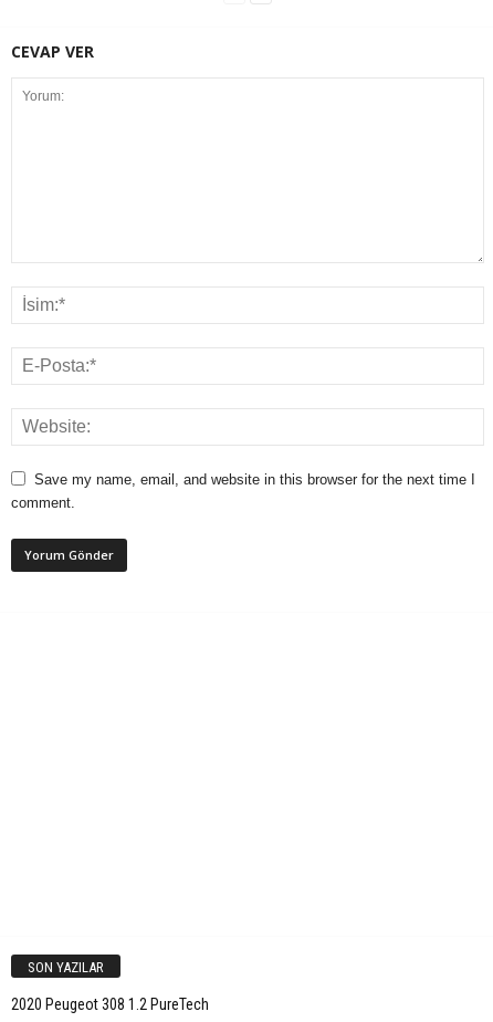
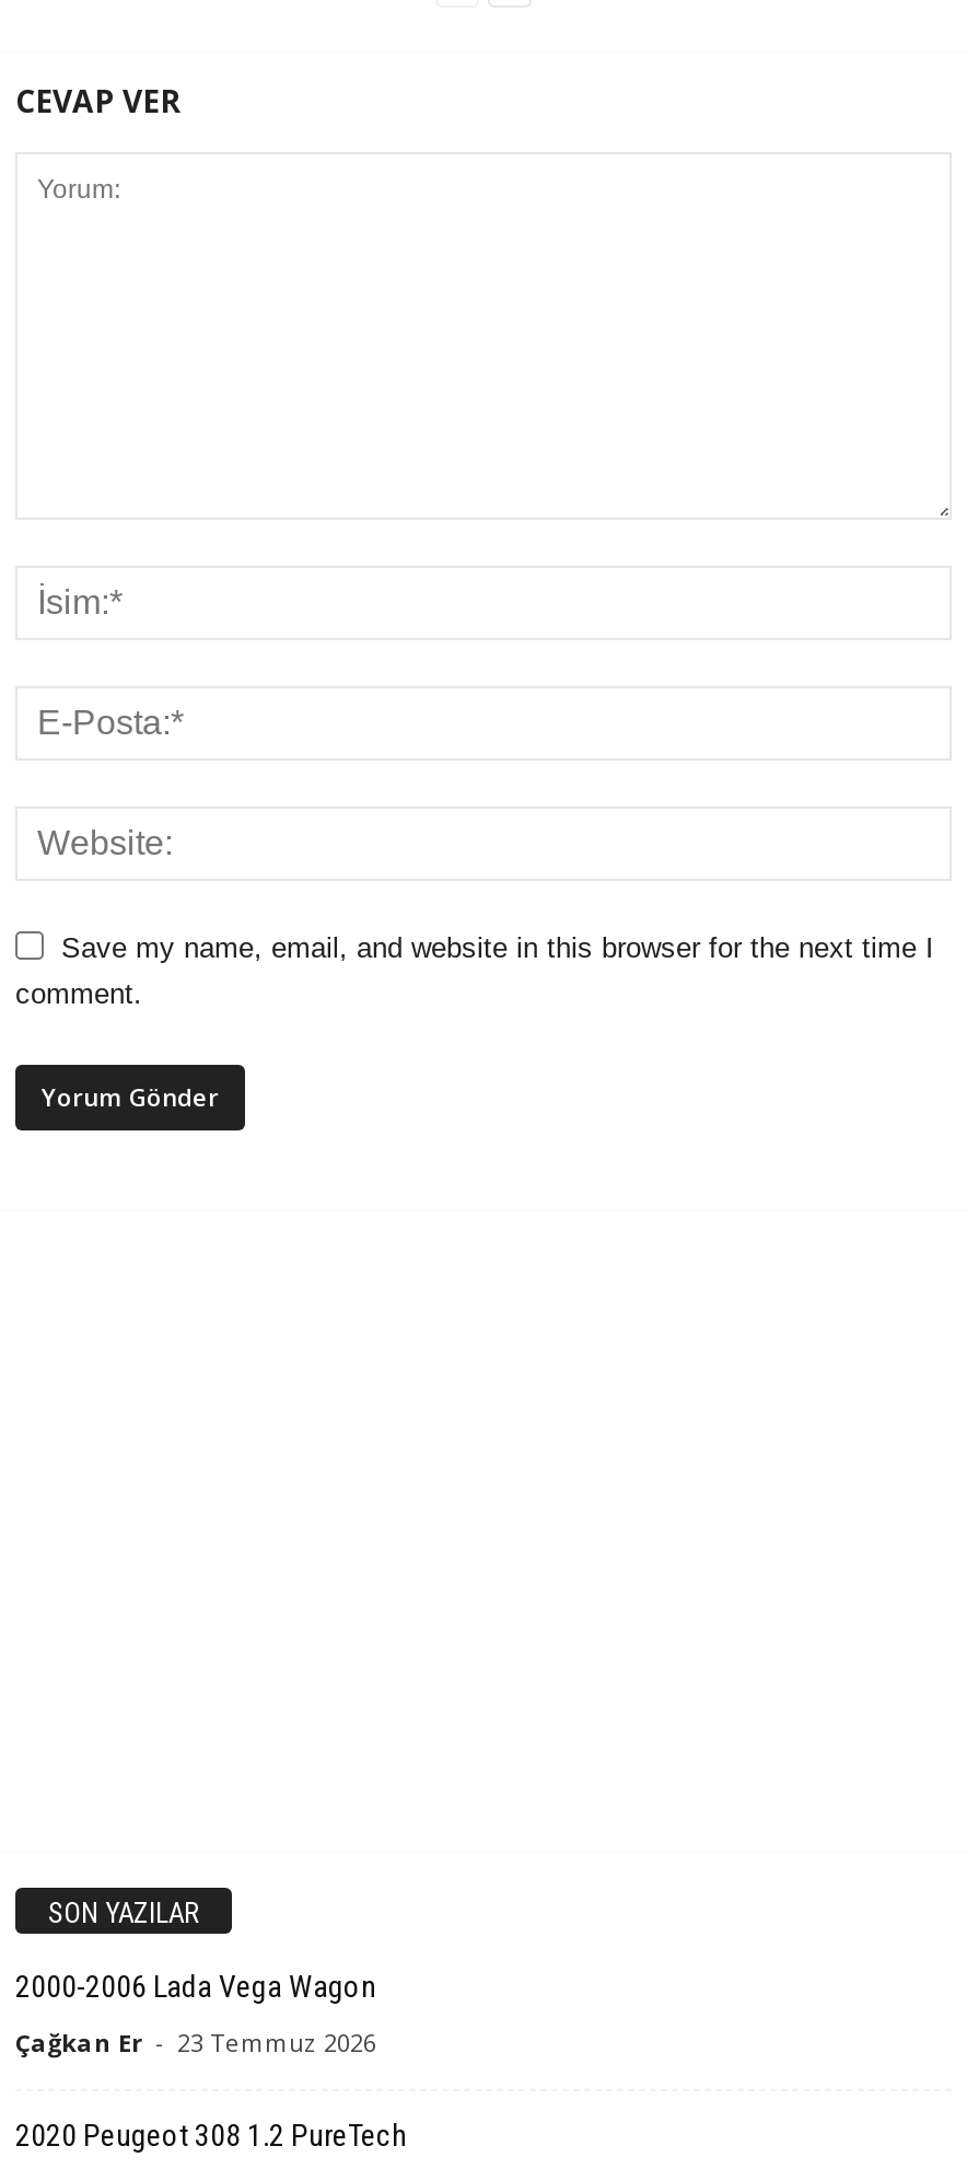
none -> [15,1969,376,2059] 2000-2006 Lada Vega Wagon | Çağkan Er - 23 Temmuz 2026

